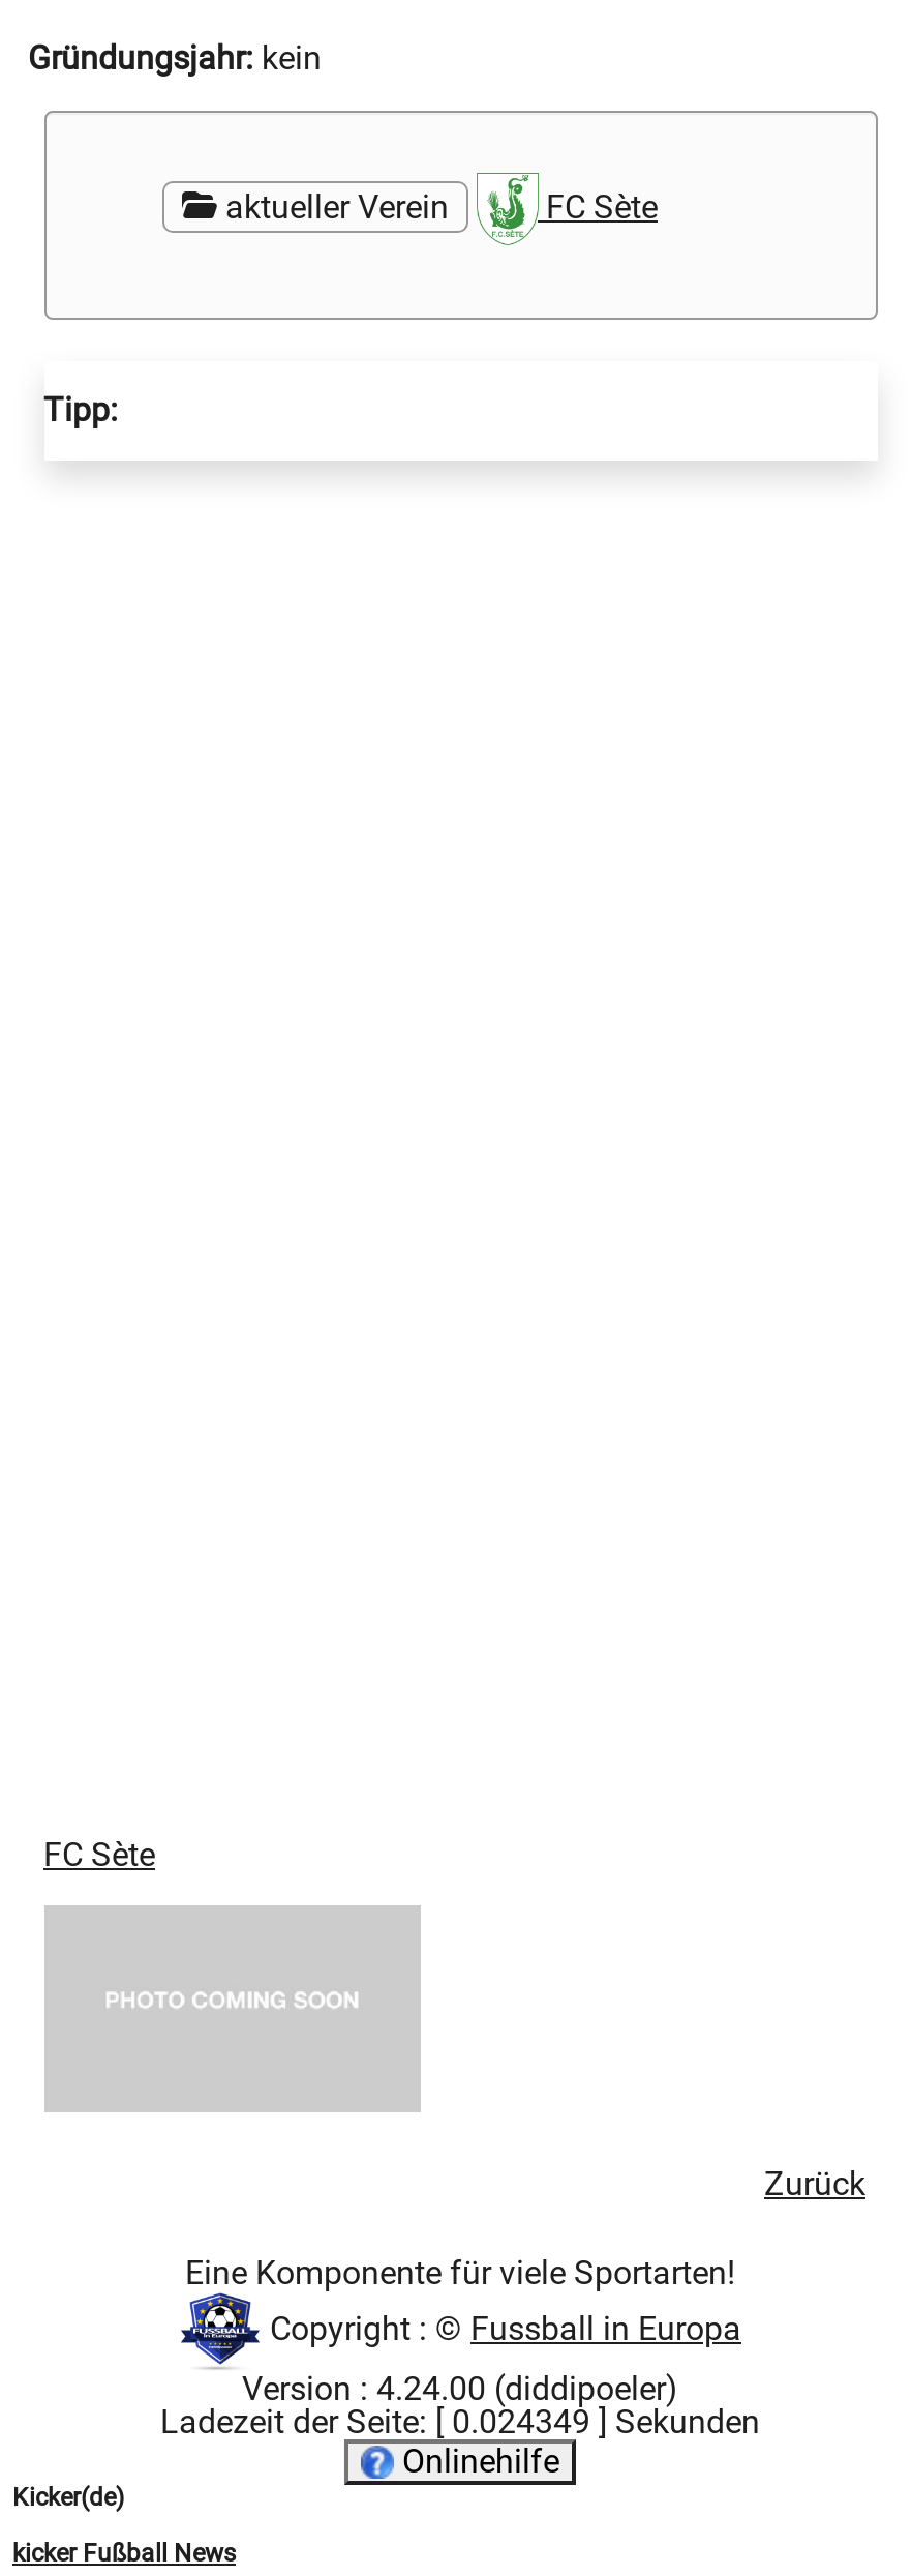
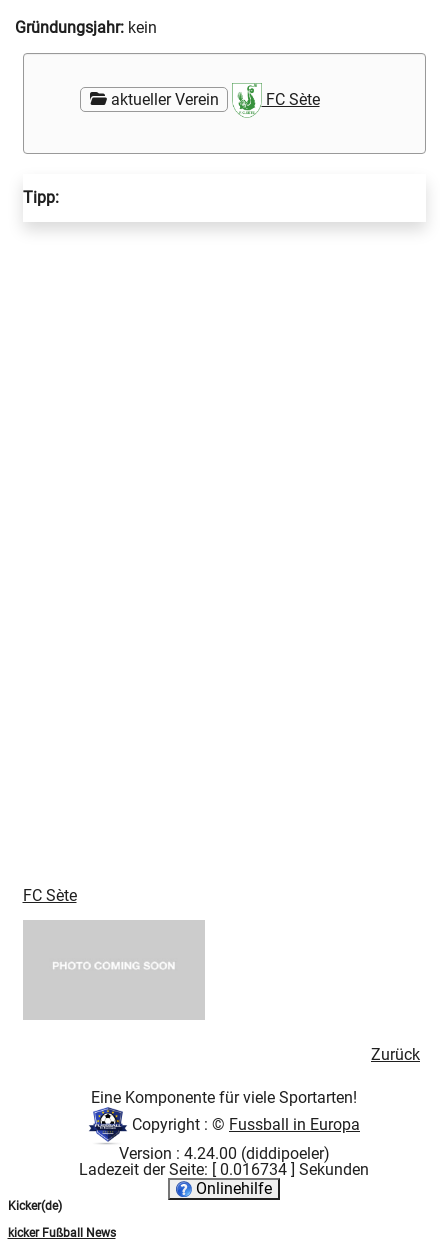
[160,2401,760,2441] Ladezeit der Seite: [ 0.024349 ] Sekunden -> [79,1160,369,1179] Ladezeit der Seite: [ 0.016734 ] Sekunden

